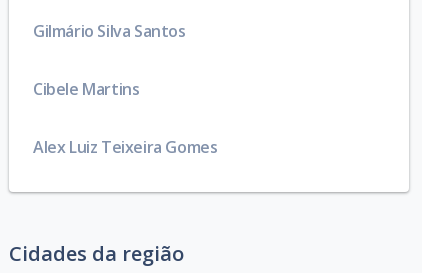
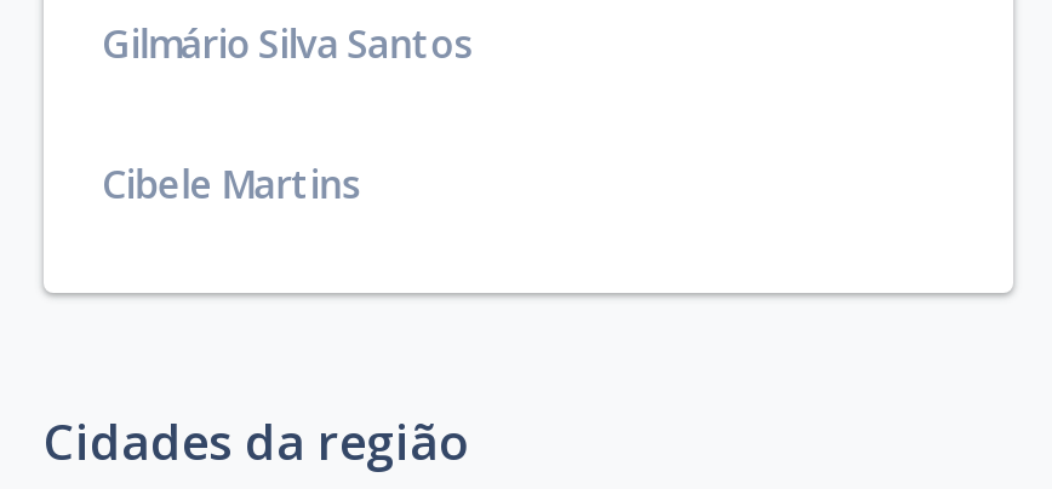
[33,136,217,158] Alex Luiz Teixeira Gomes -> none

